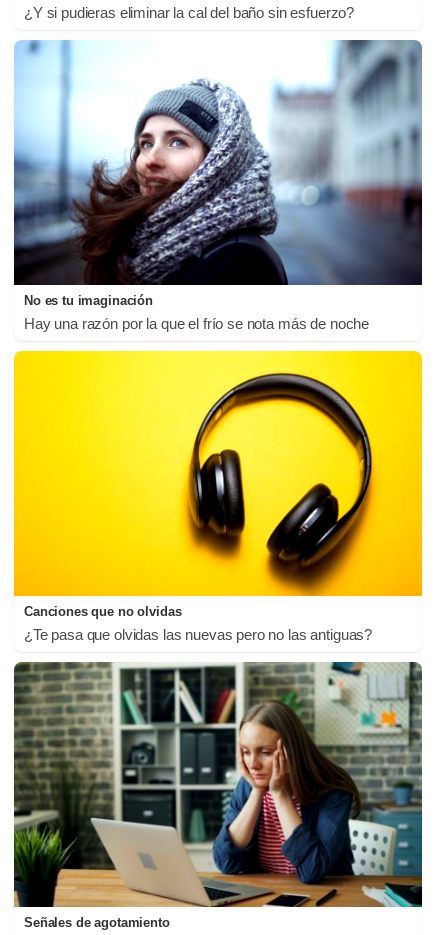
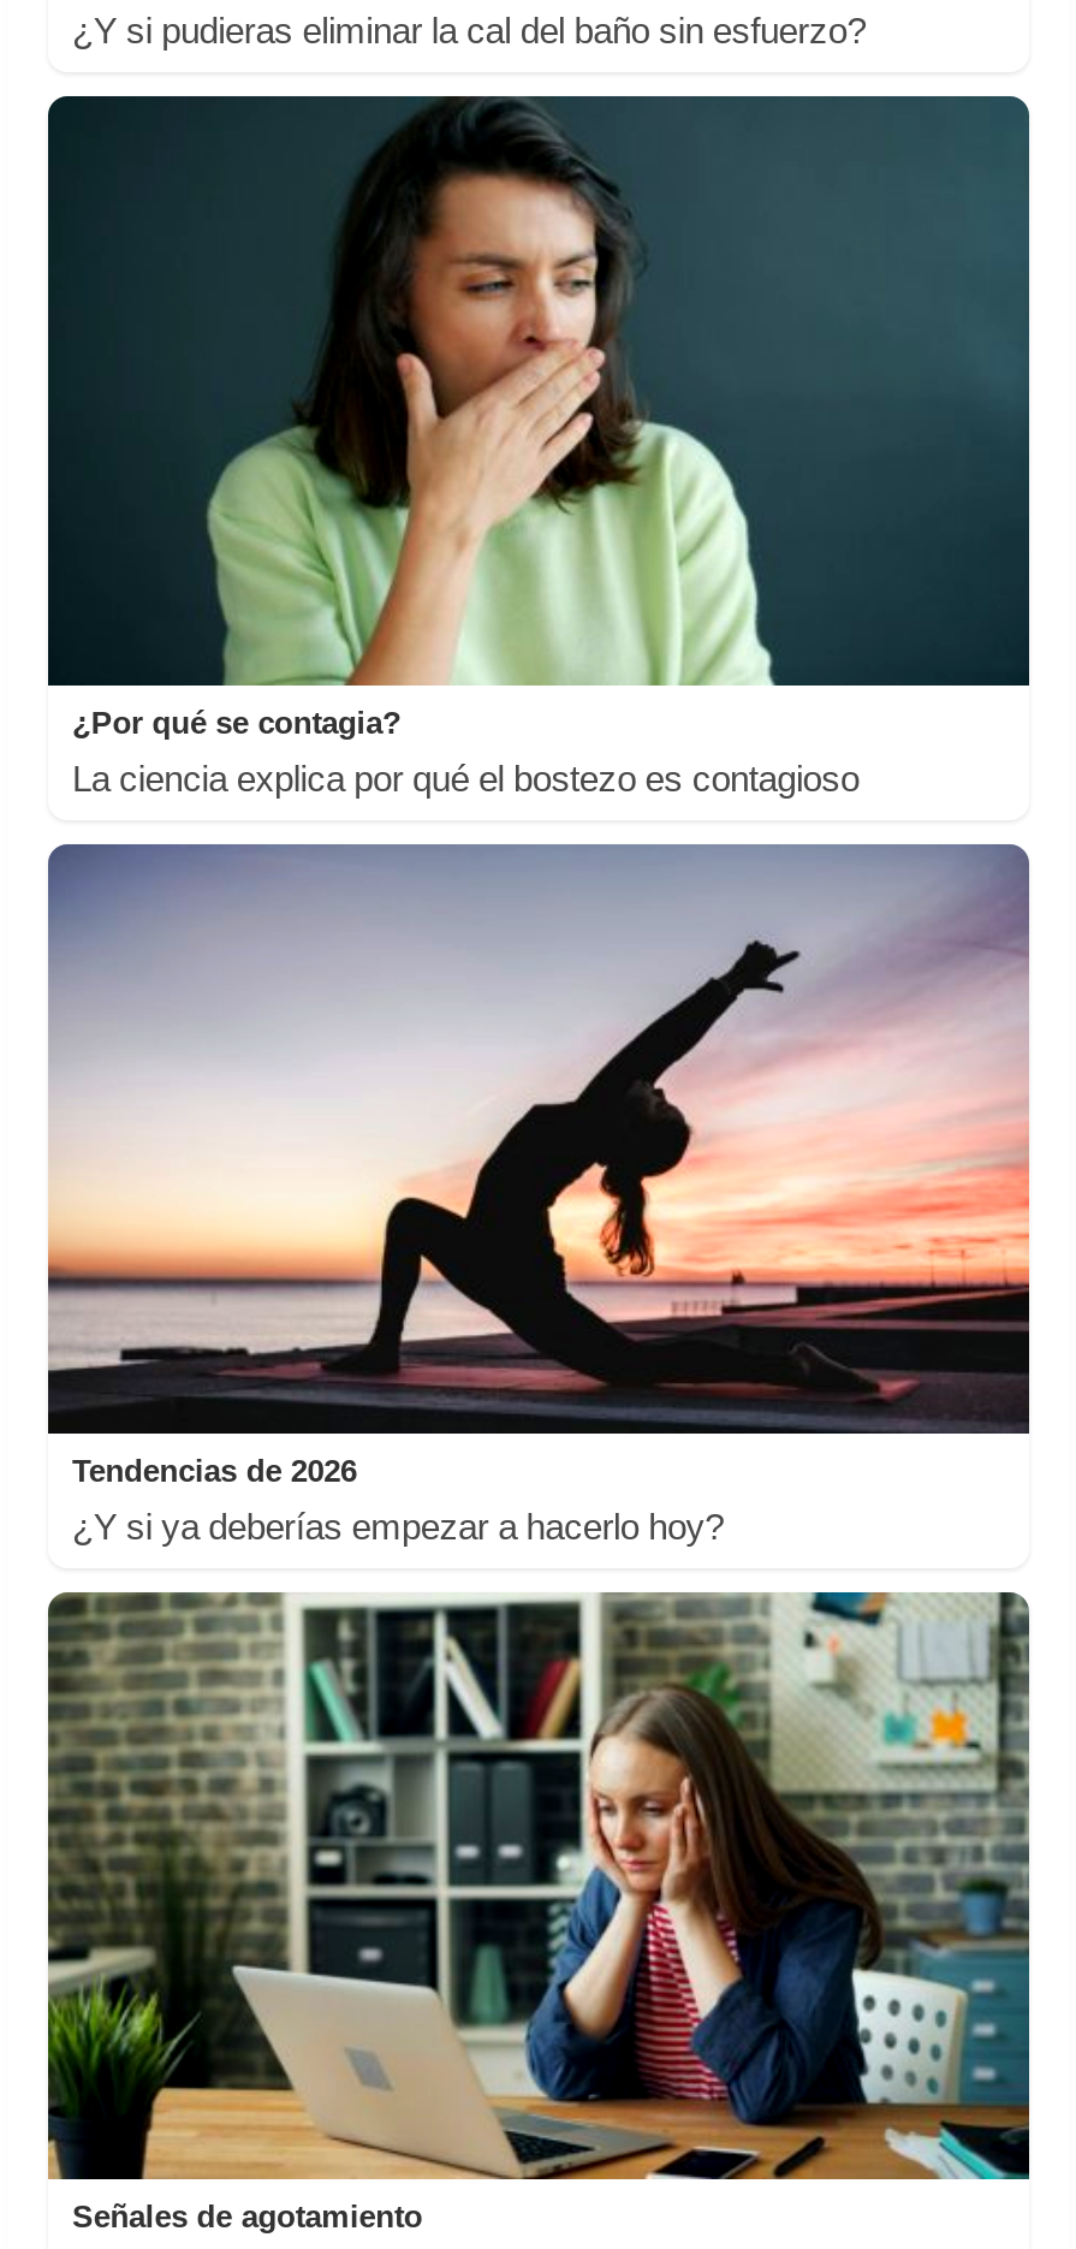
[13,40,422,332] [image] | No es tu imaginación | Hay una razón por la que el frío se nota más de noche -> [46,94,1029,799] [image] | ¿Por qué se contagia? | La ciencia explica por qué el bostezo es contagioso
[13,350,423,643] [image] | Canciones que no olvidas | ¿Te pasa que olvidas las nuevas pero no las antiguas? -> [46,842,1032,1546] [image] | Tendencias de 2026 | ¿Y si ya deberías empezar a hacerlo hoy?

